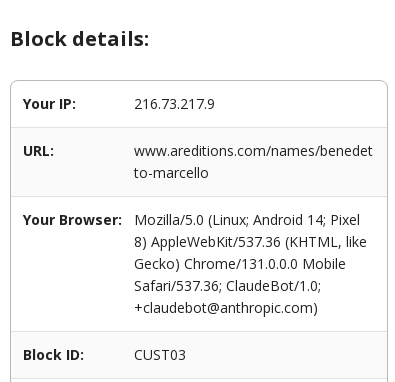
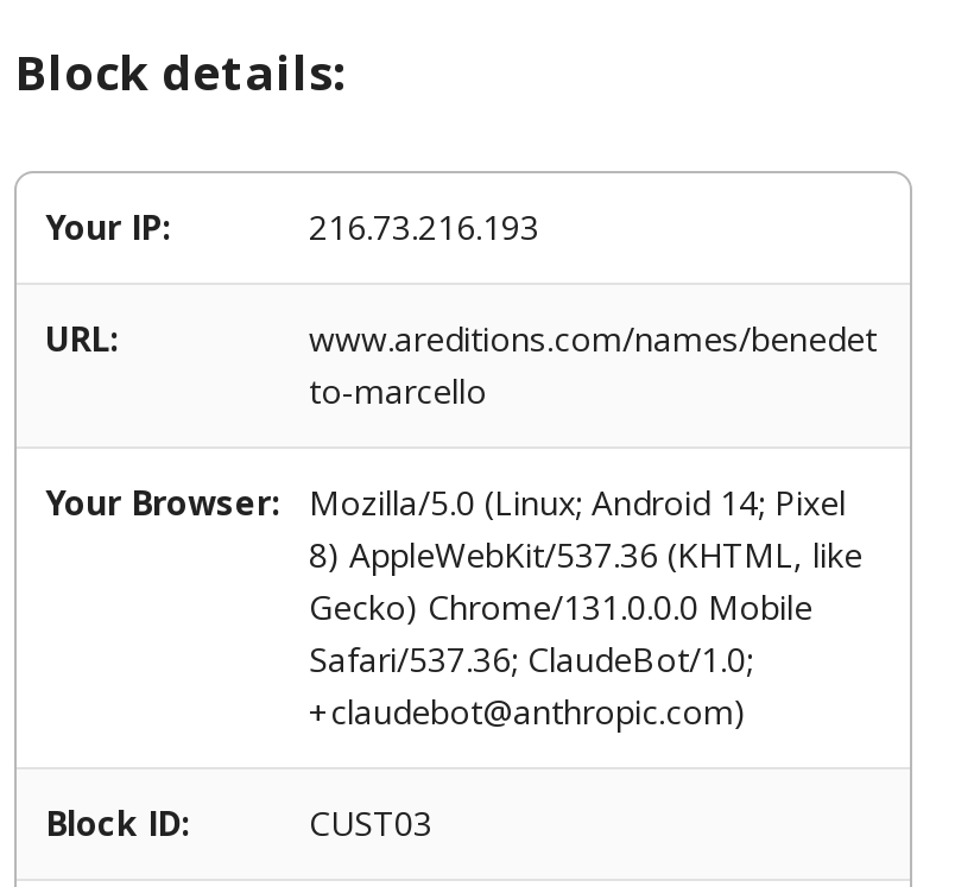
[134,94,215,113] 216.73.217.9 -> [309,204,539,249] 216.73.216.193

